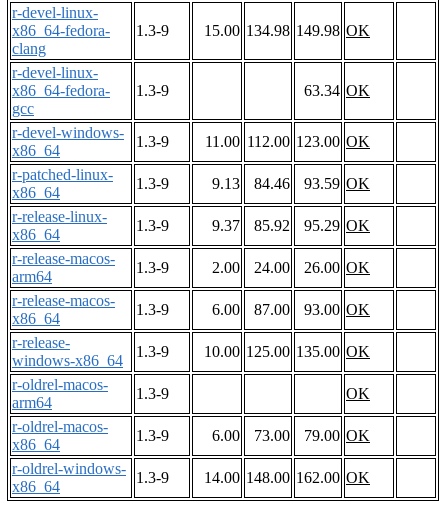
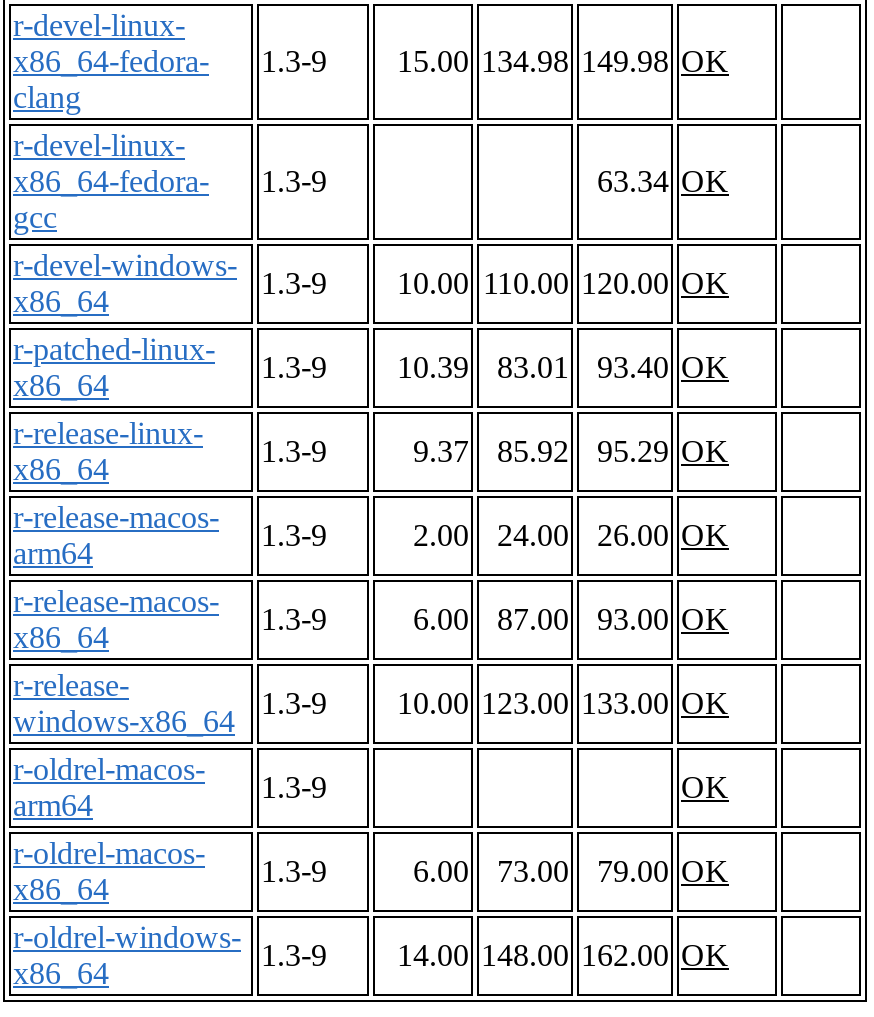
[205,133,370,150] 11.00 112.00 123.00 OK -> [397,267,729,301] 10.00 110.00 120.00 OK
[212,175,240,192] 9.13 -> [397,351,469,385] 10.39
[254,175,290,192] 84.46 -> [497,351,569,385] 83.01
[304,175,370,192] 93.59 OK -> [597,351,729,385] 93.40 OK
[204,343,370,360] 10.00 125.00 135.00 OK -> [397,687,729,721] 10.00 123.00 133.00 OK

